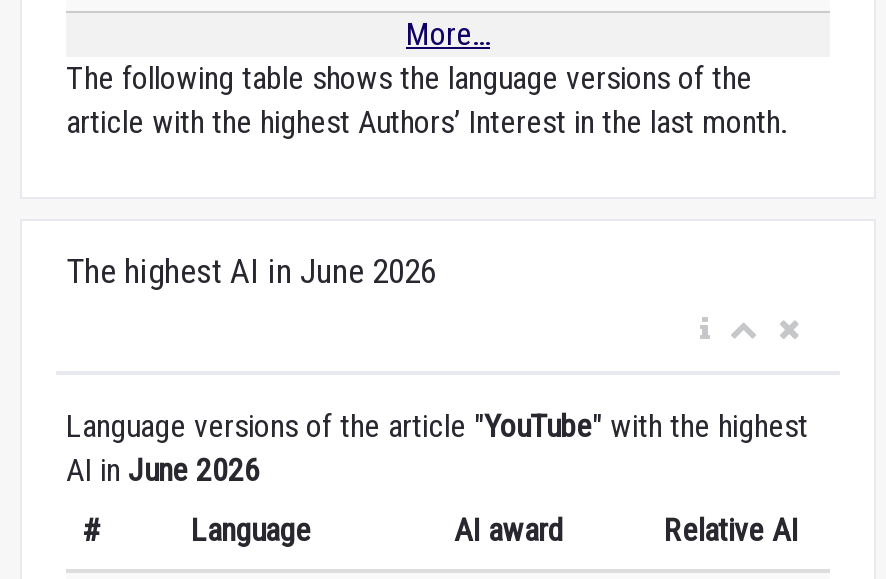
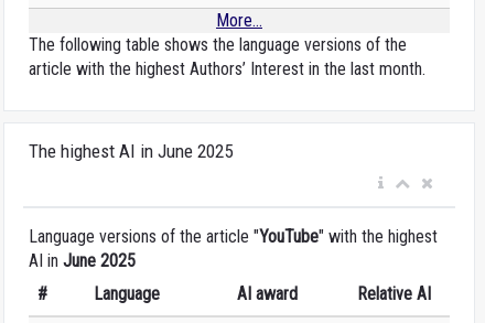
[66,251,436,291] The highest AI in June 2026 -> [29,140,233,162] The highest AI in June 2025
[66,451,260,489] AI in June 2026 -> [29,250,136,271] AI in June 2025

